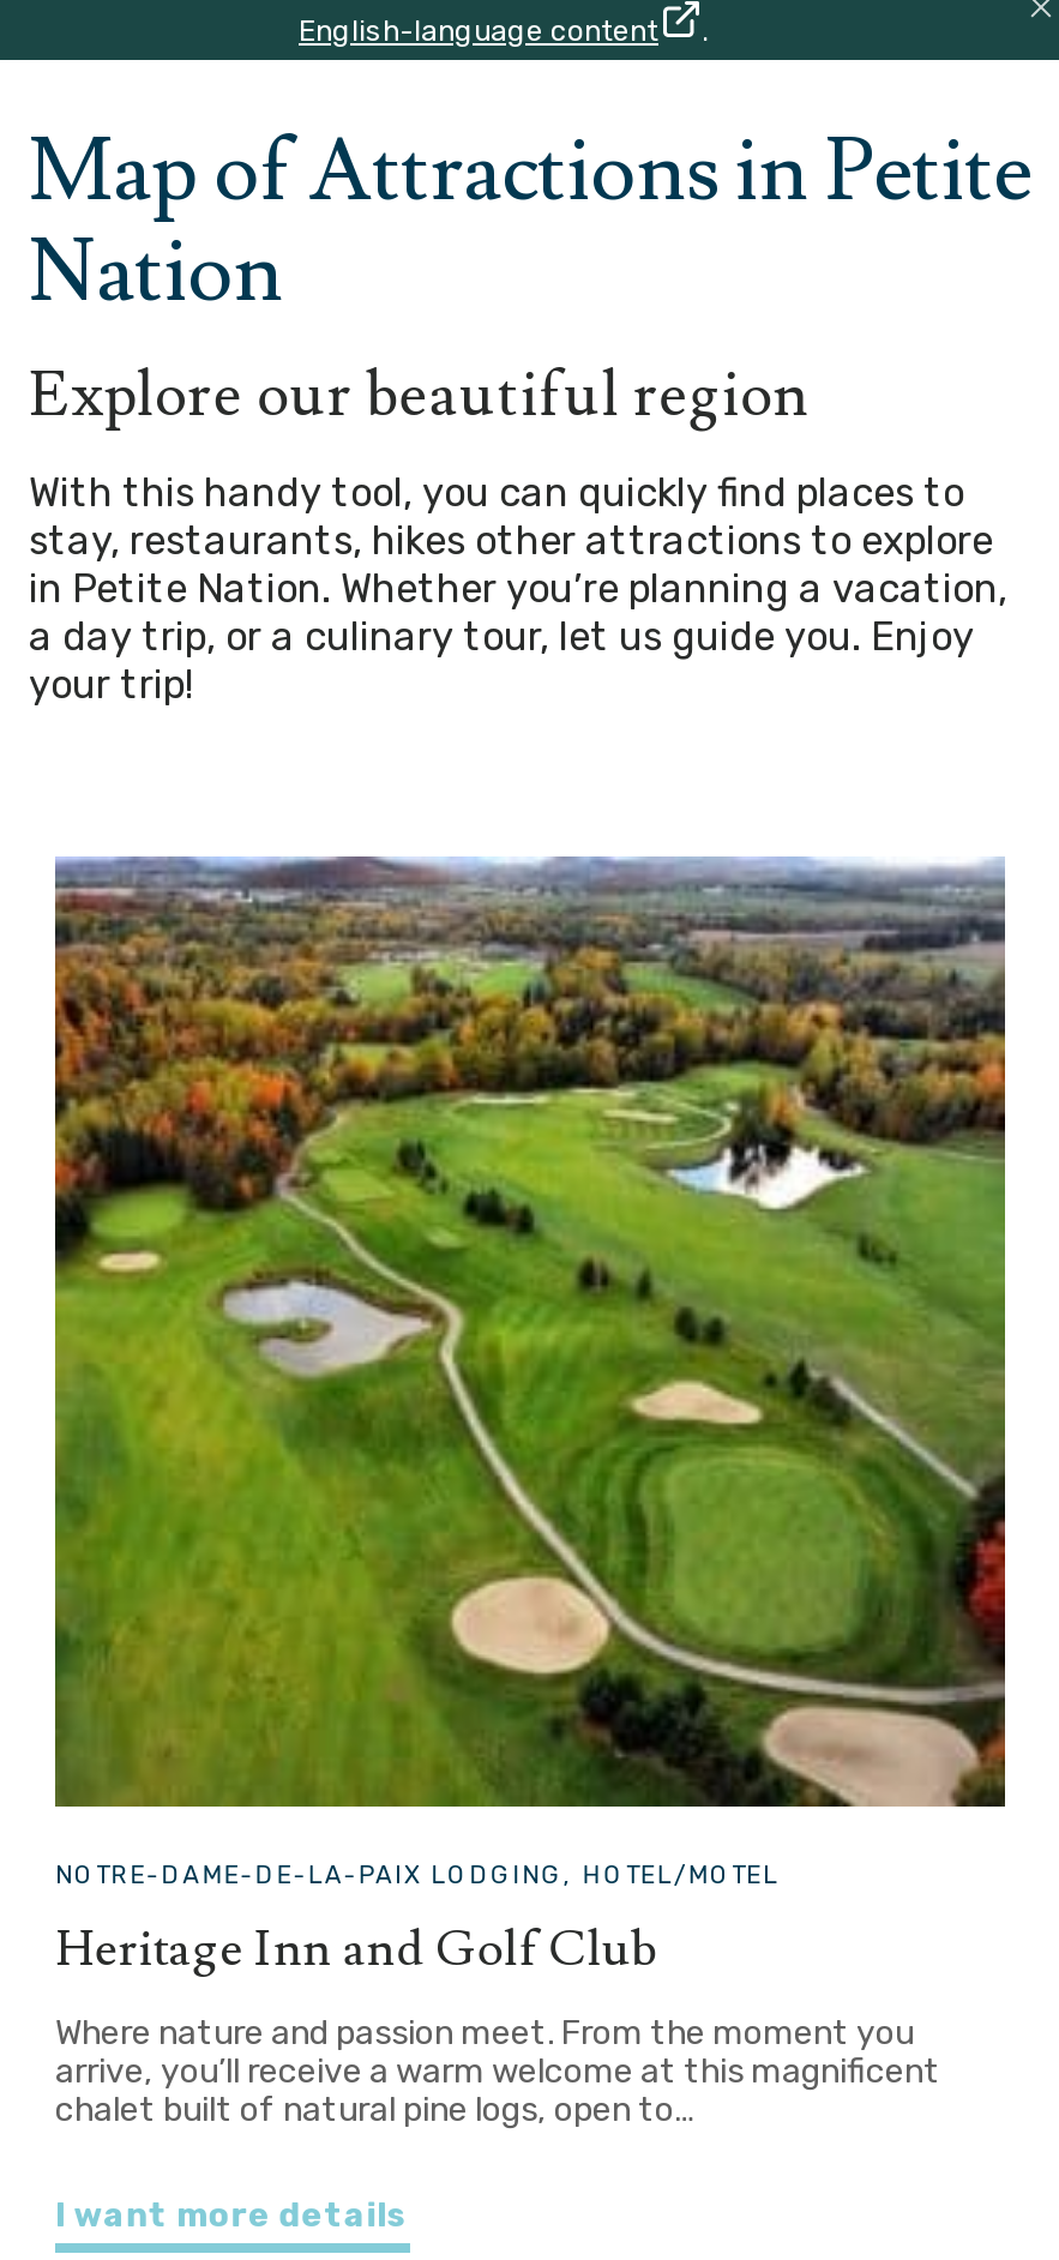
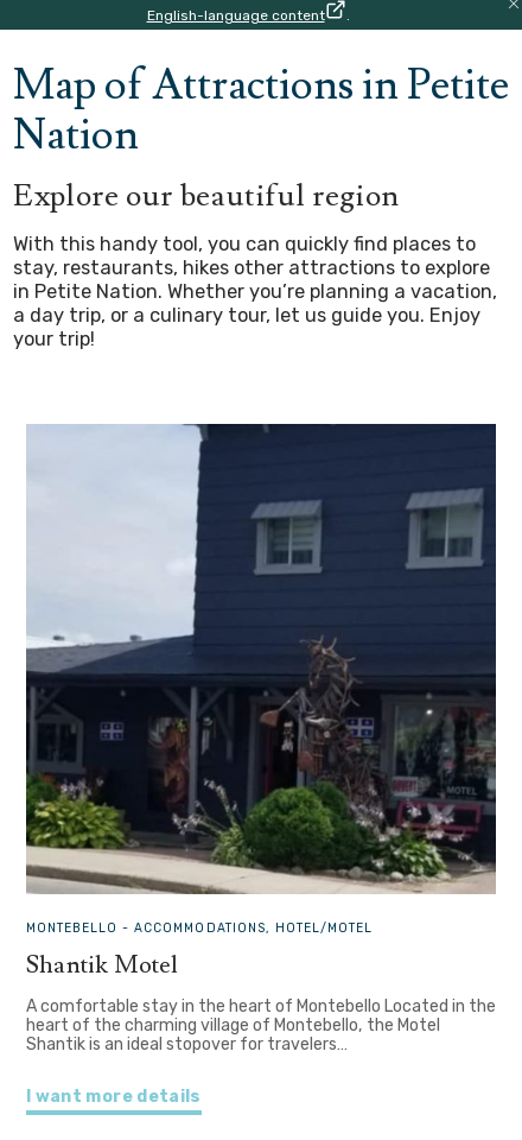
[53,856,1007,1982] [image] | NOTRE-DAME-DE-LA-PAIX LODGING, HOTEL/MOTEL | Heritage Inn and Golf Club -> [25,423,497,981] [image] | MONTEBELLO - ACCOMMODATIONS, HOTEL/MOTEL | Shantik Motel
[55,2013,940,2130] Where nature and passion meet. From the moment you | arrive, you’ll receive a warm welcome at this magnificent | chalet built of natural pine logs, open to… -> [26,996,496,1054] A comfortable stay in the heart of Montebello Located in the | heart of the charming village of Montebello, the Motel | Shantik is an ideal stopover for travelers…

